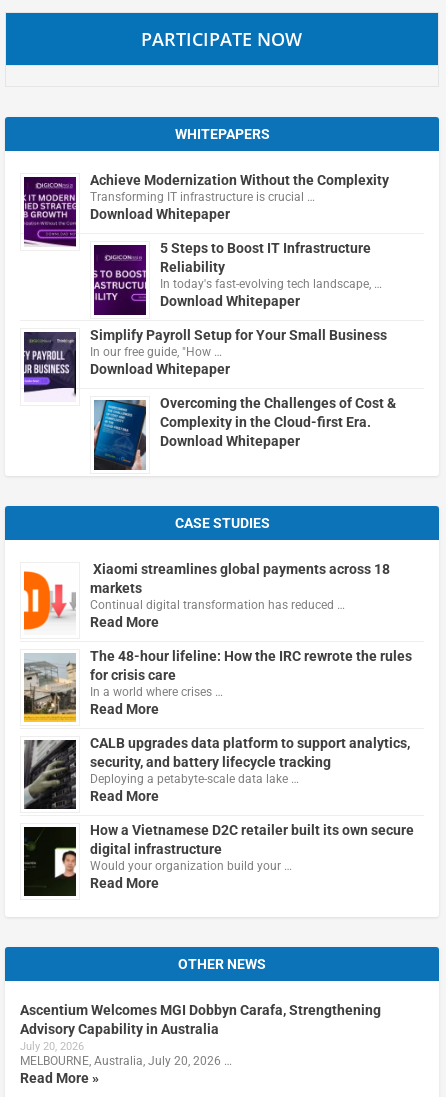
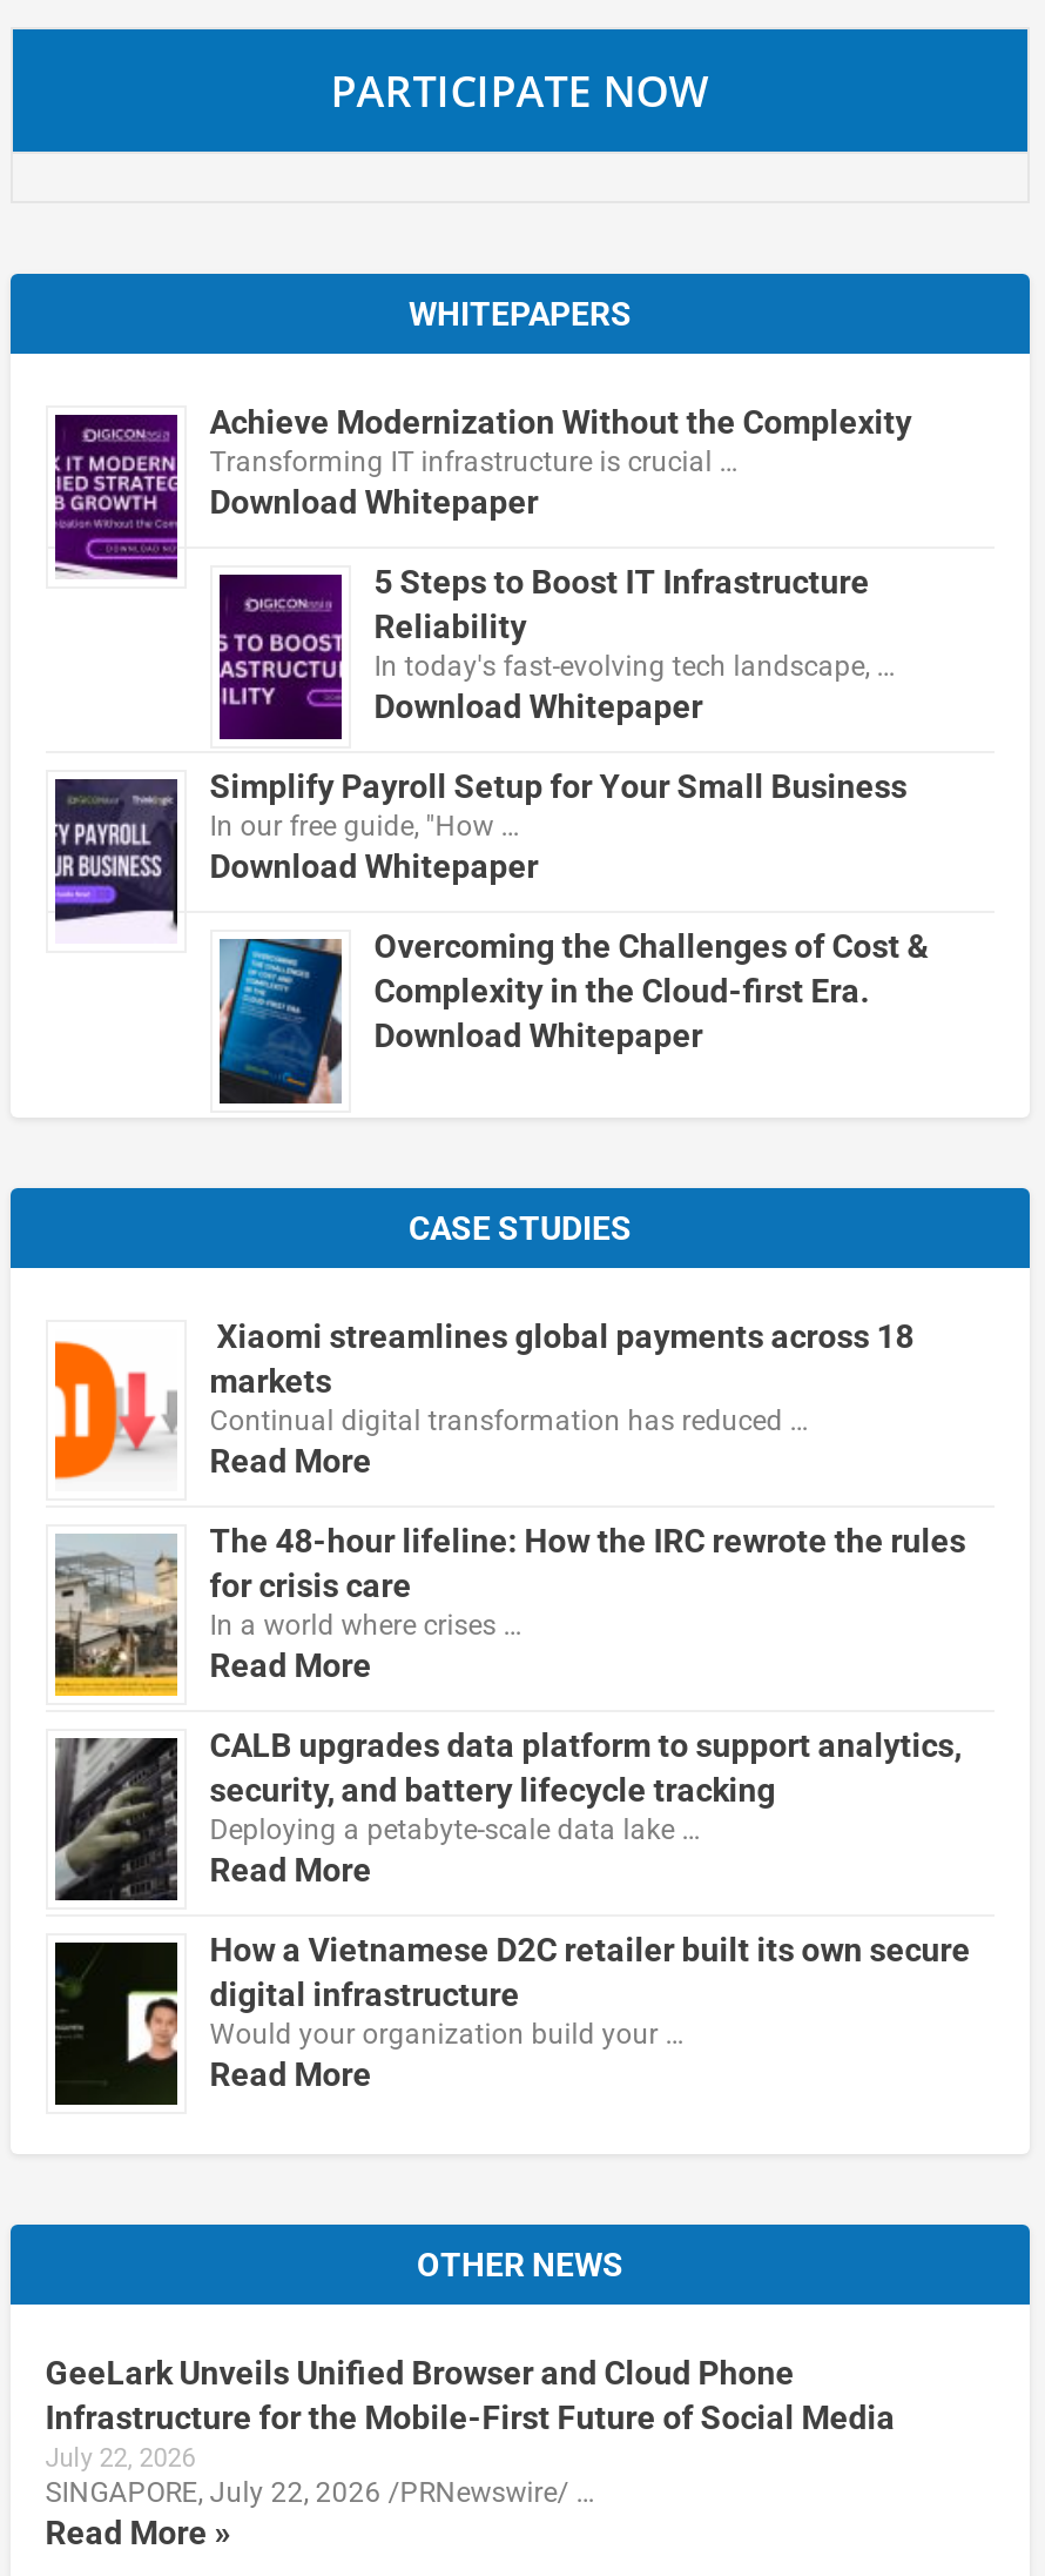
[20,1002,381,1068] Ascentium Welcomes MGI Dobbyn Carafa, Strengthening | Advisory Capability in Australia | July 20, 2026 | MELBOURNE, Australia, July 20, 2026 … -> [45,2353,895,2508] GeeLark Unveils Unified Browser and Cloud Phone | Infrastructure for the Mobile-First Future of Social Media | July 22, 2026 | SINGAPORE, July 22, 2026 /PRNewswire/ …

